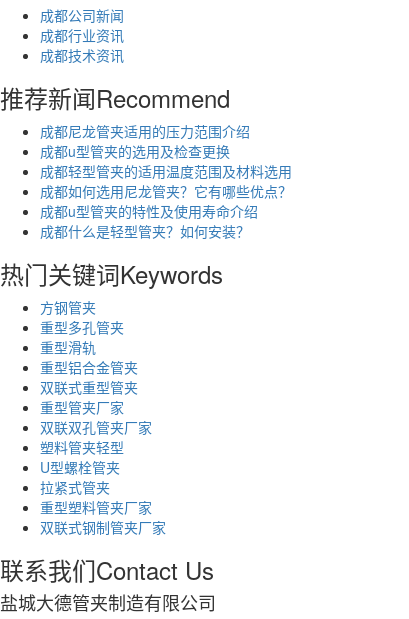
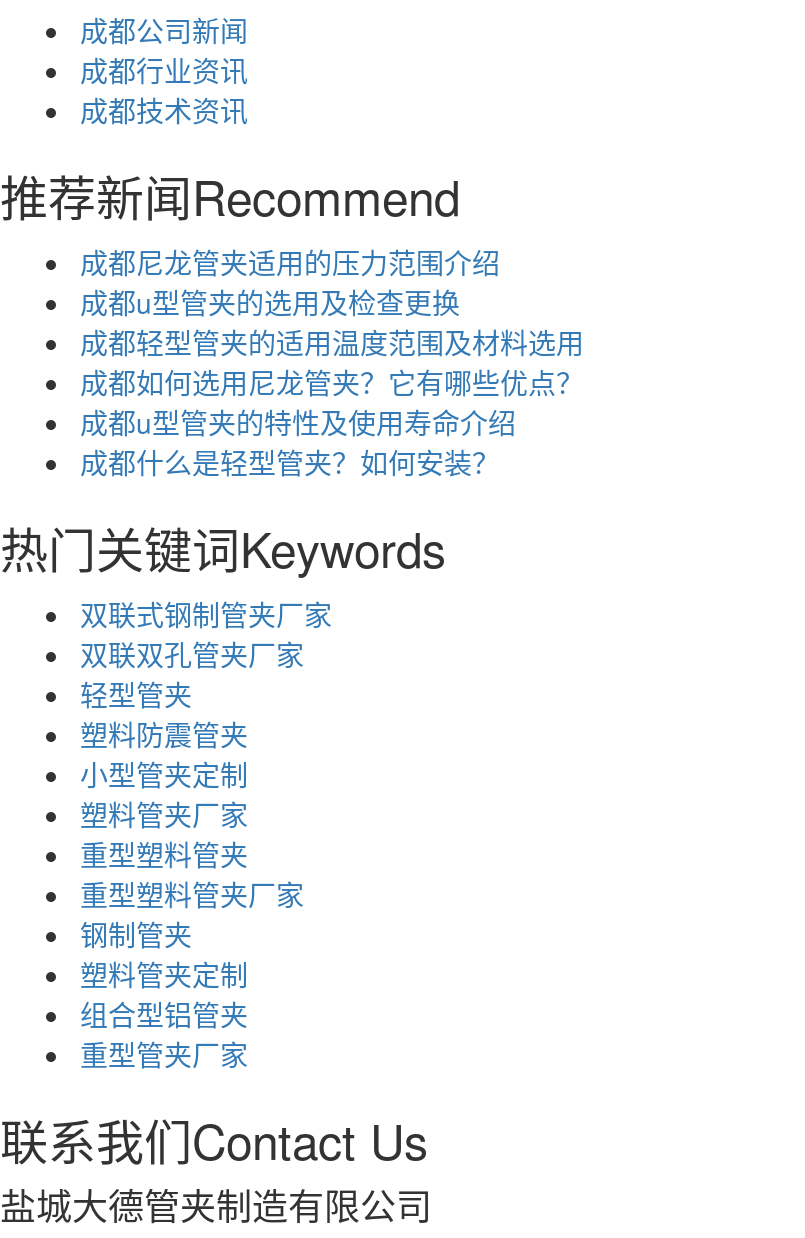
[40,297,138,397] 方钢管夹 | 重型多孔管夹 | 重型滑轨 | 重型铝合金管夹 | 双联式重型管夹 -> [80,673,248,1033] 轻型管夹 | 塑料防震管夹 | 小型管夹定制 | 塑料管夹厂家 | 重型塑料管夹 | 钢制管夹 | 塑料管夹定制 | 组合型铝管夹
moved [40,397,124,417] -> [80,1033,248,1073]: 重型管夹厂家
moved [40,417,152,437] -> [80,633,304,673]: 双联双孔管夹厂家
[40,437,124,497] 塑料管夹轻型 | U型螺栓管夹 | 拉紧式管夹 -> none
moved [40,497,166,537] -> [80,593,332,913]: 重型塑料管夹厂家 | 双联式钢制管夹厂家

